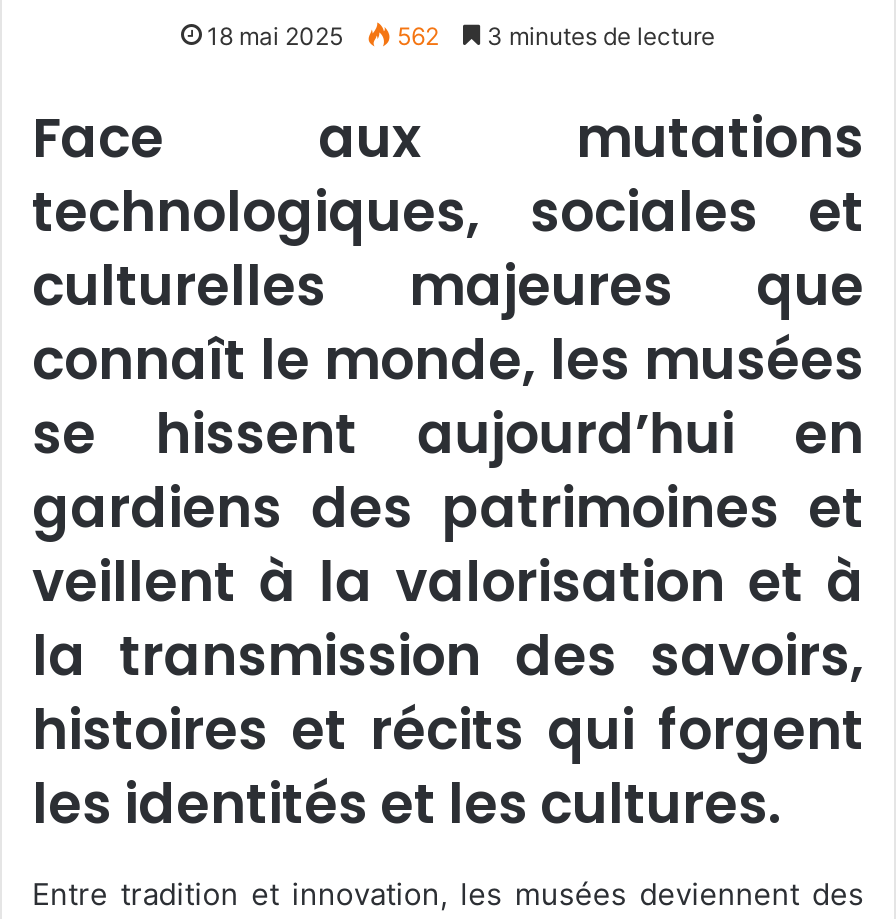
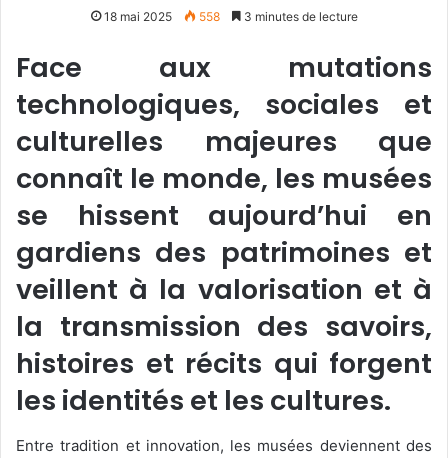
[207,22,715,52] 18 mai 2025 562 3 minutes de lecture -> [103,9,357,24] 18 mai 2025 558 3 minutes de lecture

